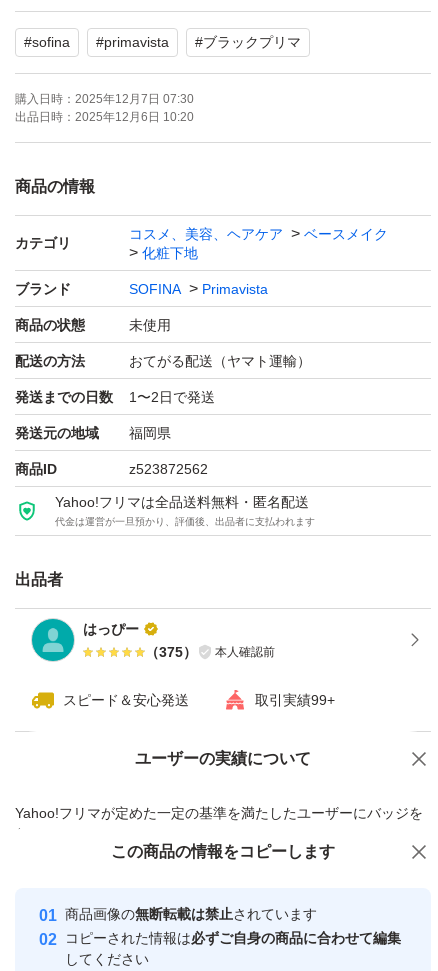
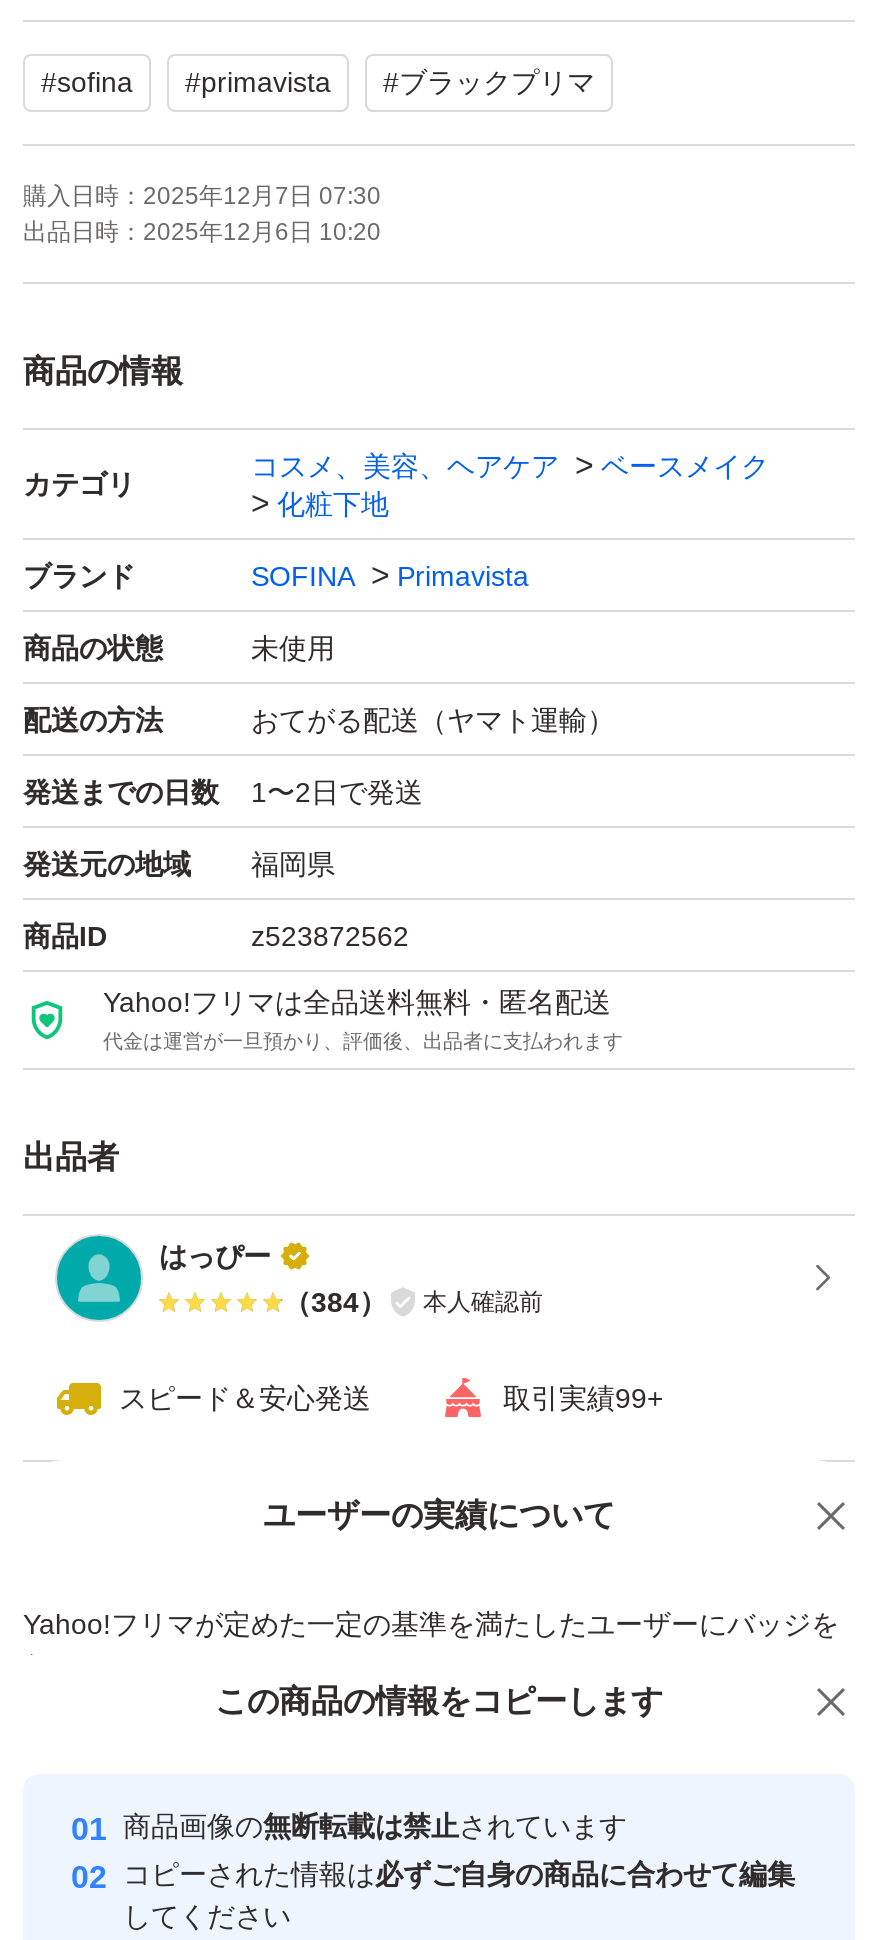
[145,644,275,660] （375） 本人確認前 -> [283,1286,543,1318] （384） 本人確認前

